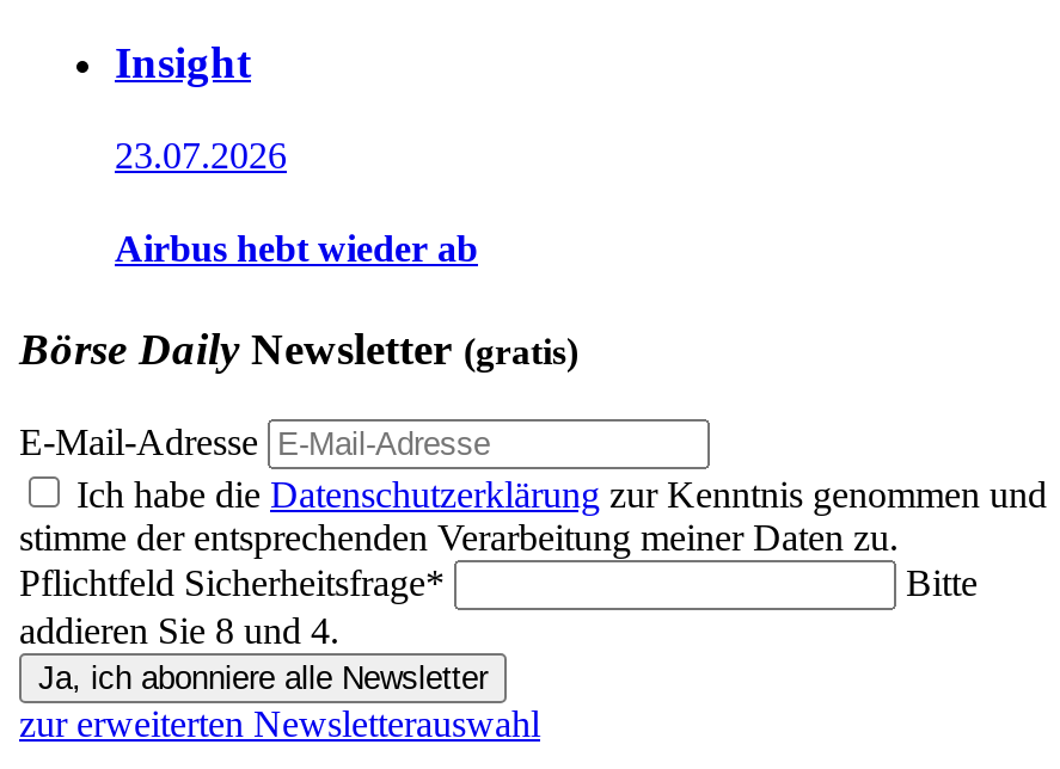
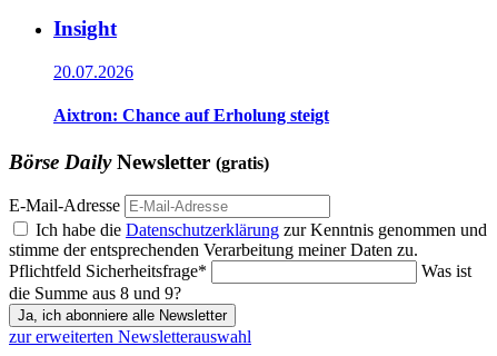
[115,135,287,176] 23.07.2026 -> [53,62,133,81] 20.07.2026
[115,229,478,269] Airbus hebt wieder ab -> [53,106,329,125] Aixtron: Chance auf Erholung steigt
[19,563,978,652] Bitte | addieren Sie 8 und 4. -> [9,262,471,303] Was ist | die Summe aus 8 und 9?

